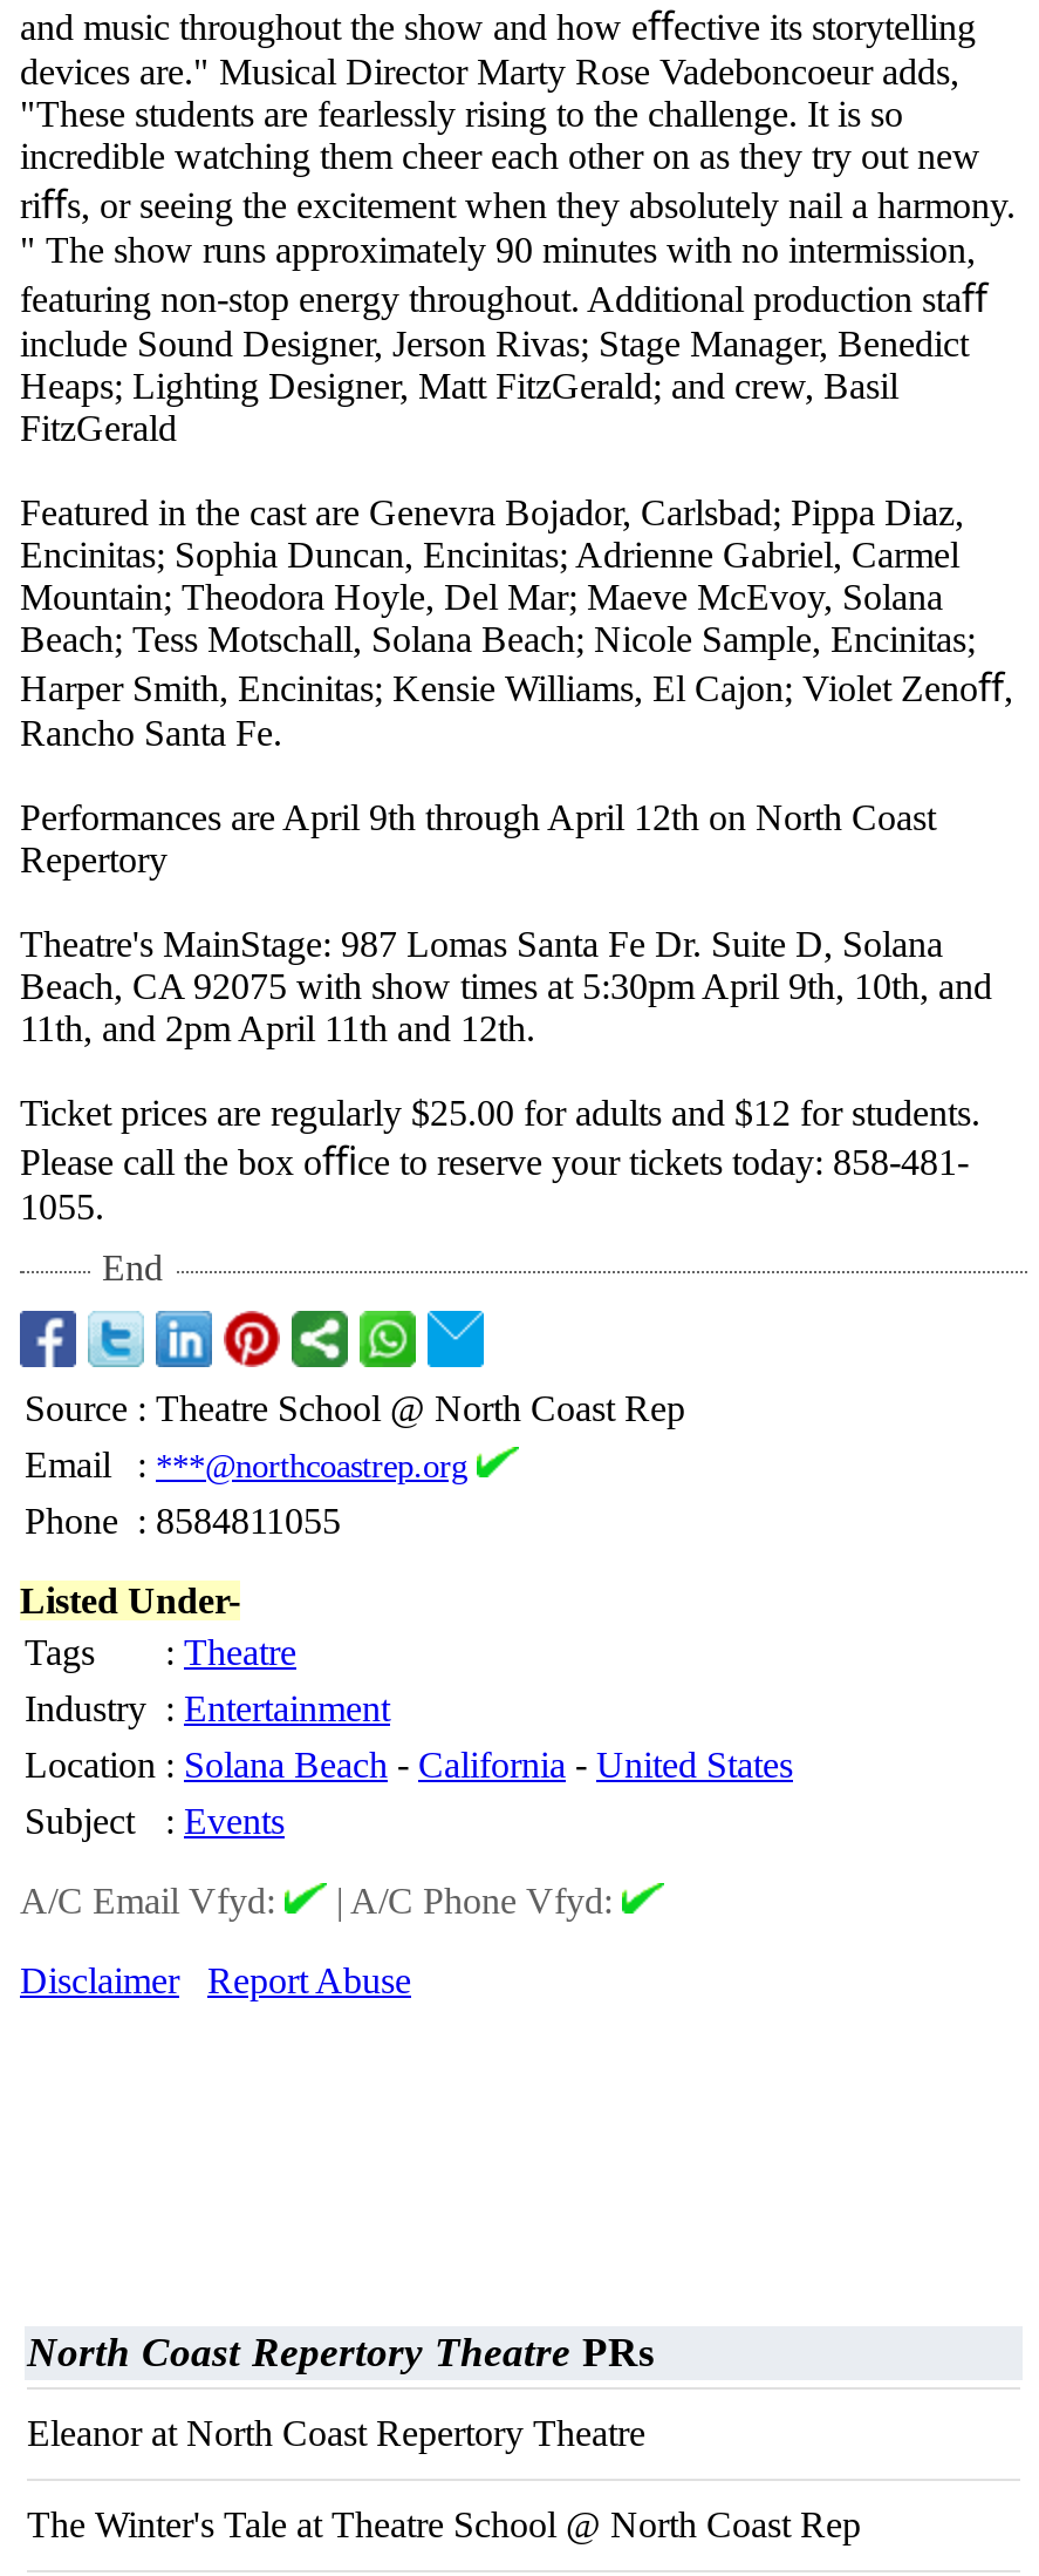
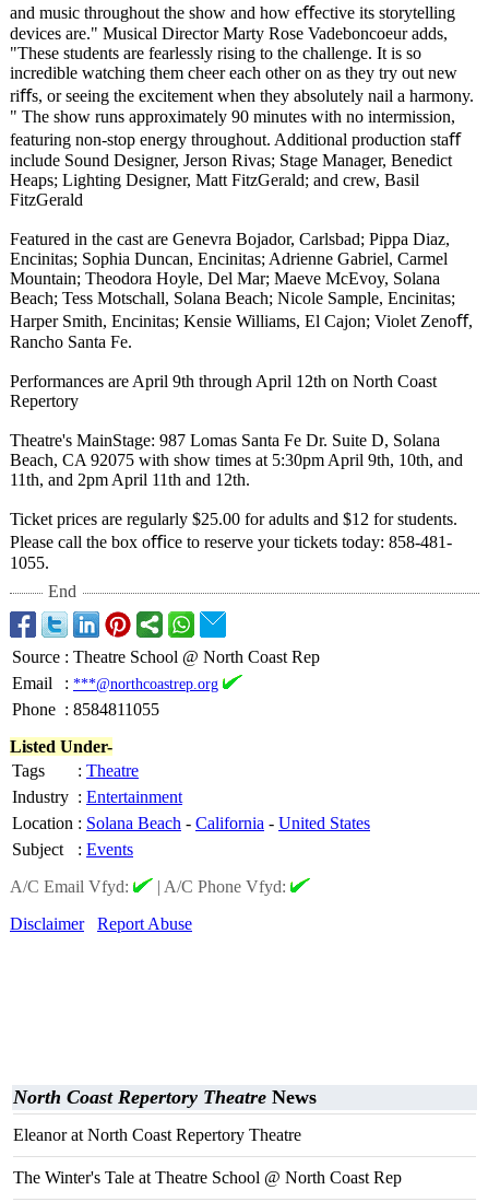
[27,2329,655,2376] North Coast Repertory Theatre PRs -> [13,1086,317,1108] North Coast Repertory Theatre News

